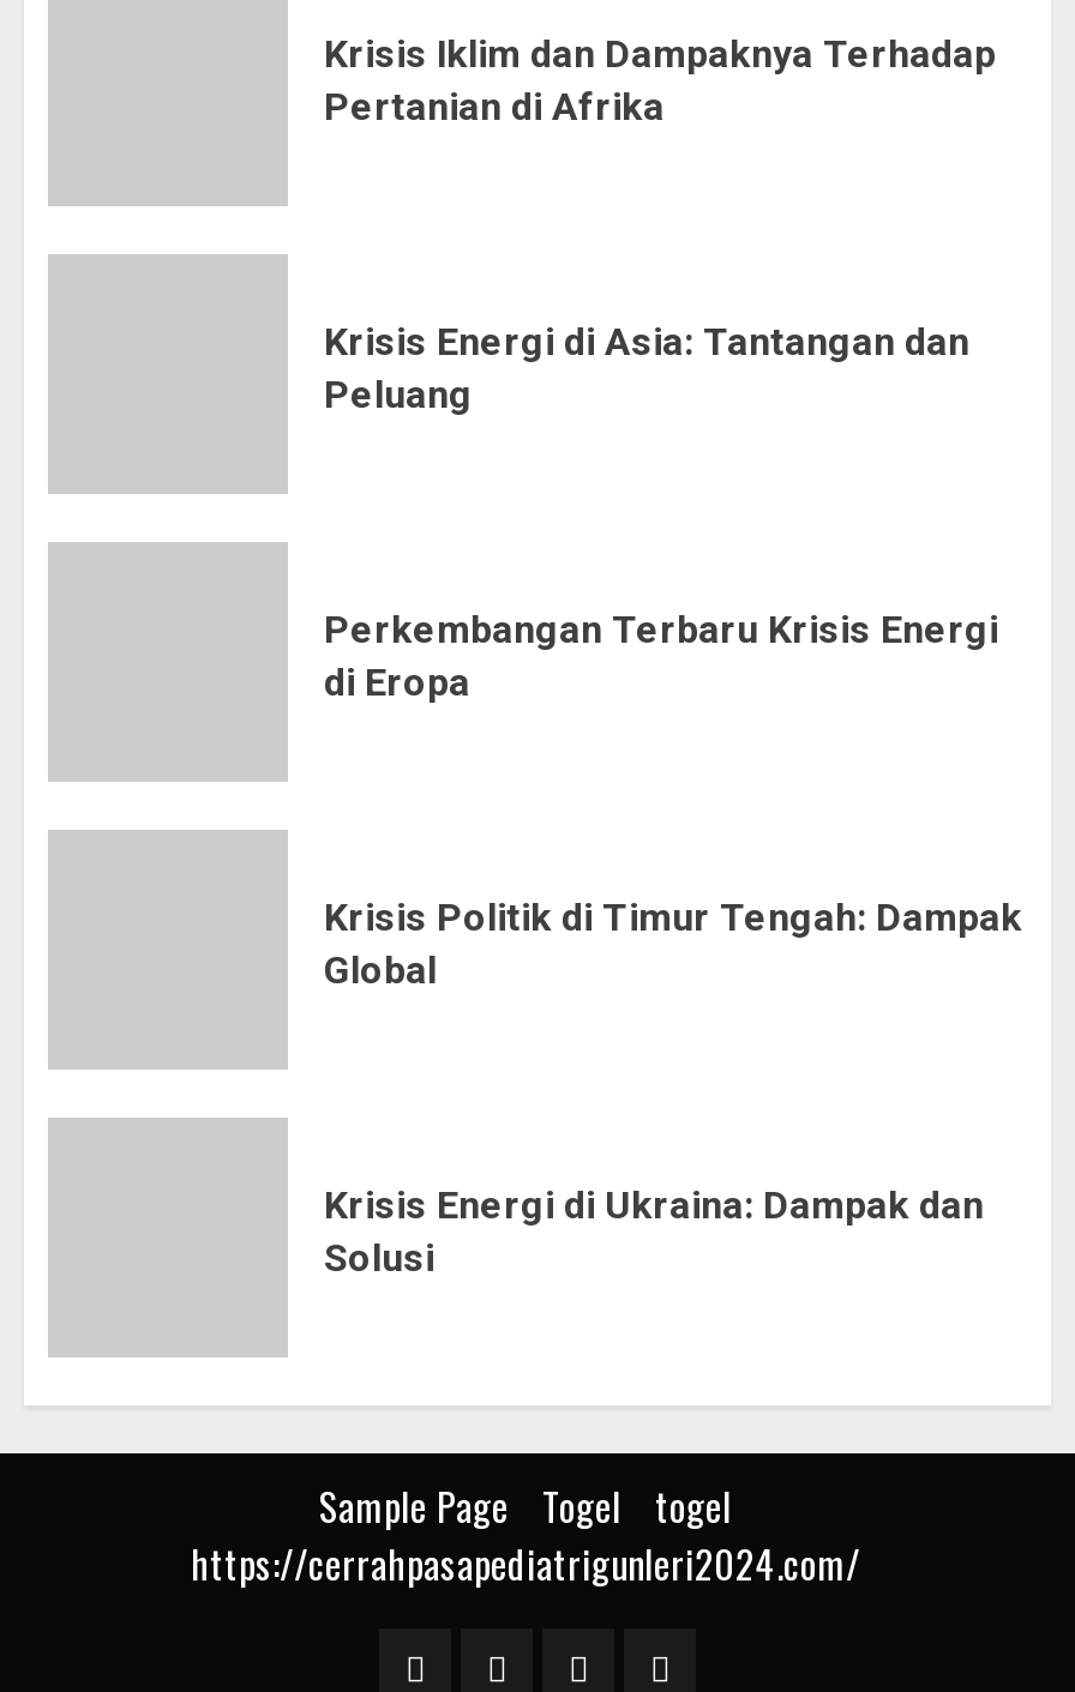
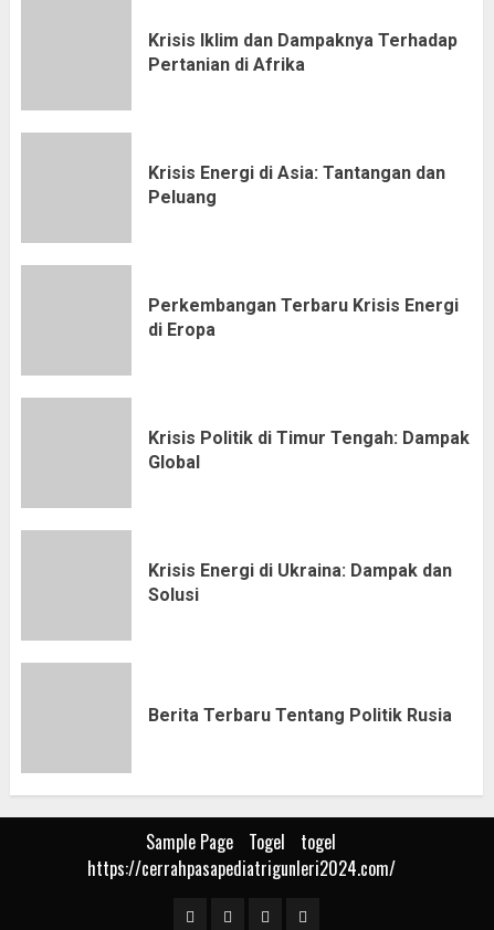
none -> [148,704,452,725] Berita Terbaru Tentang Politik Rusia

